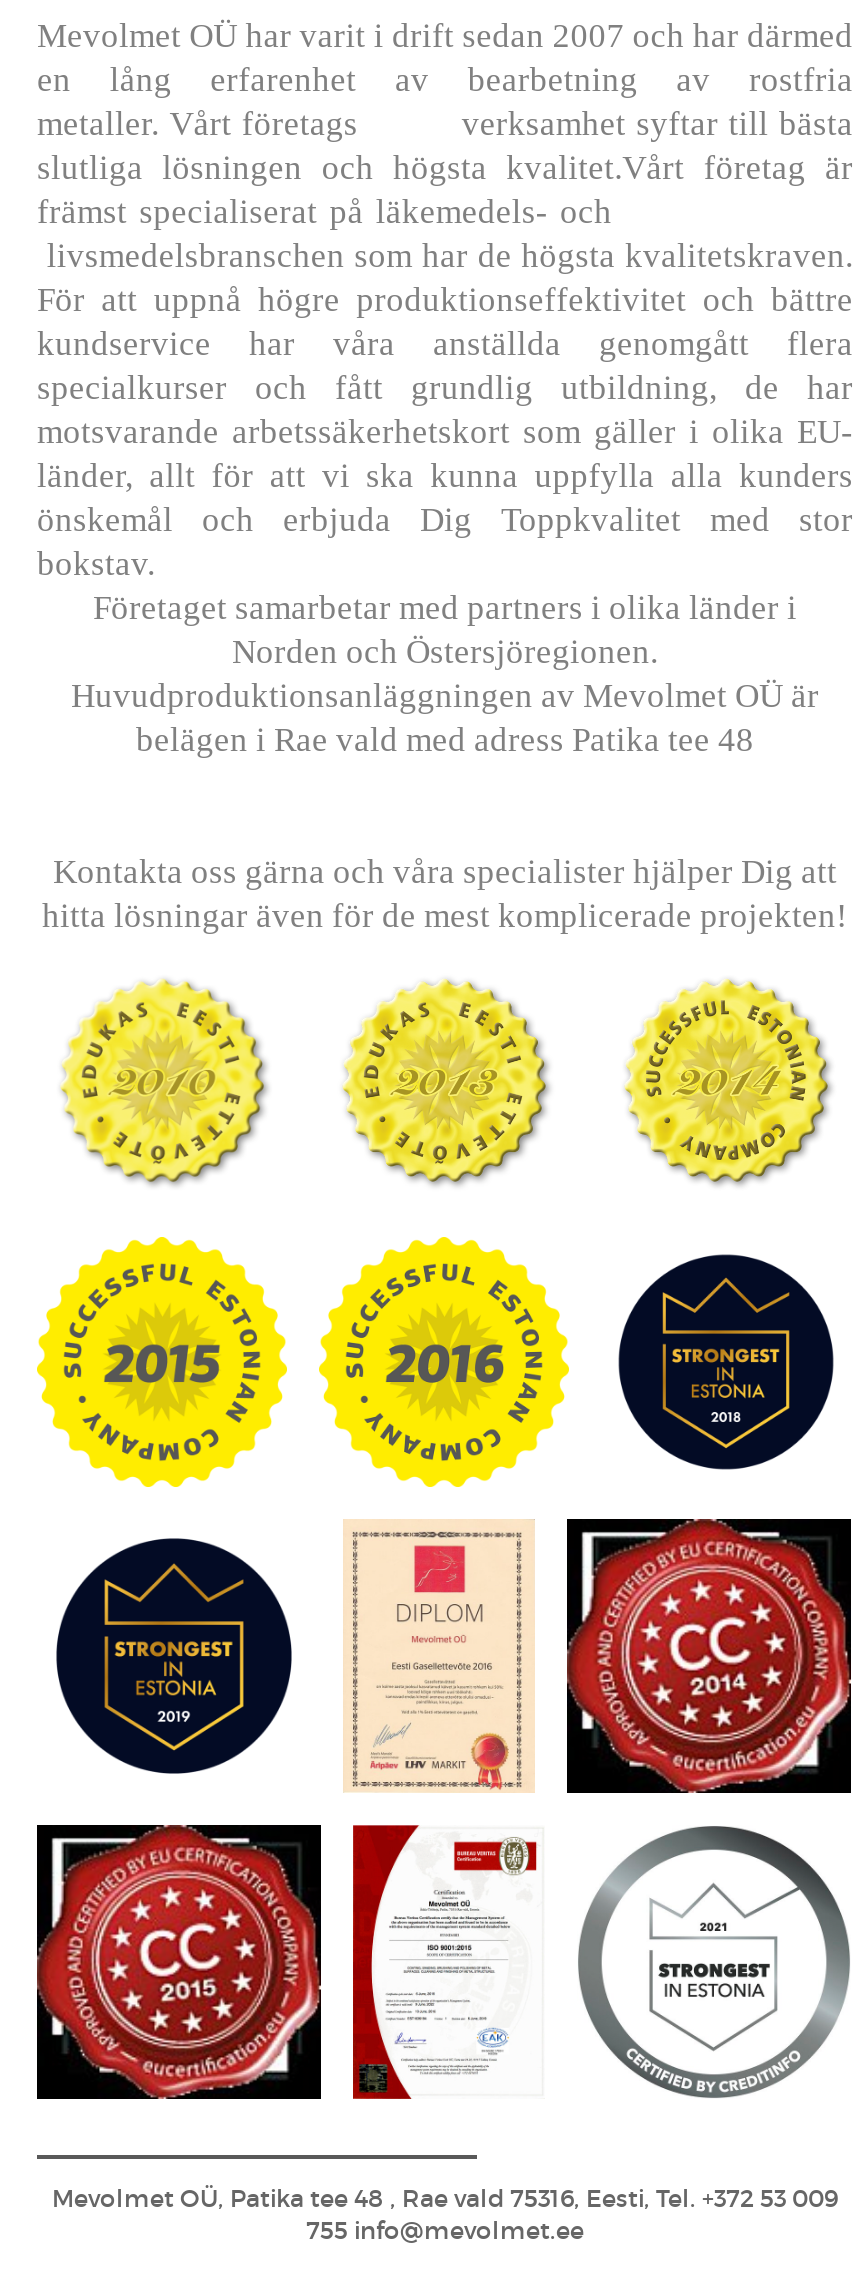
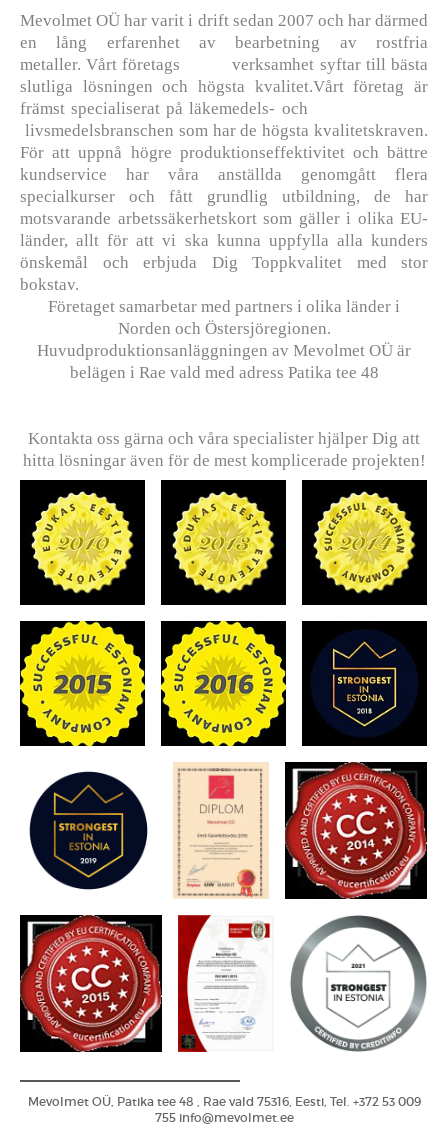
[37,955,287,1205] [image] -> [19,479,146,606] [image]
[319,955,569,1205] [image] -> [160,479,287,606] [image]
[601,955,851,1205] [image] -> [301,479,428,606] [image]
[37,1237,287,1487] [image] -> [19,620,146,747] [image]
[319,1237,569,1487] [image] -> [160,620,287,747] [image]
[601,1237,851,1487] [image] -> [301,620,428,747] [image]

